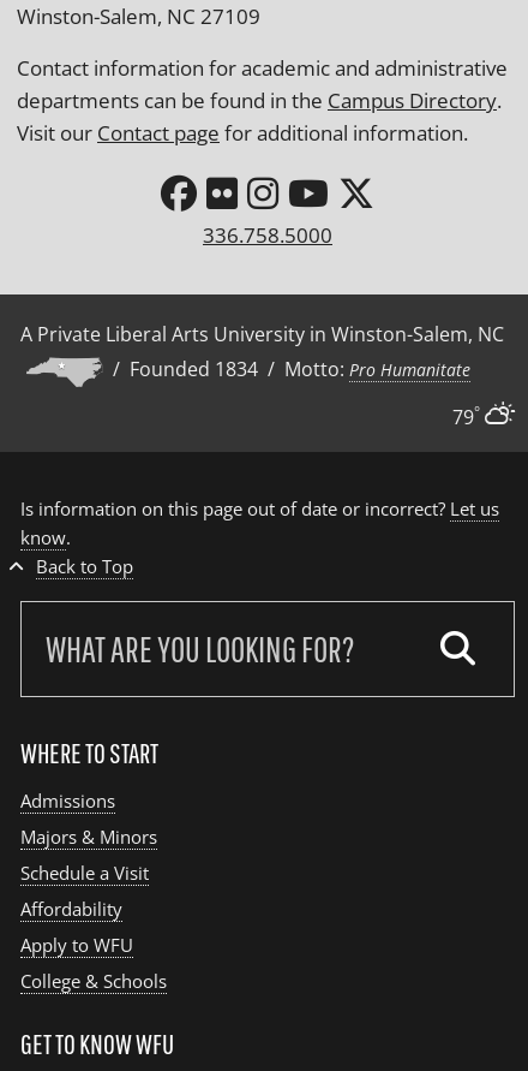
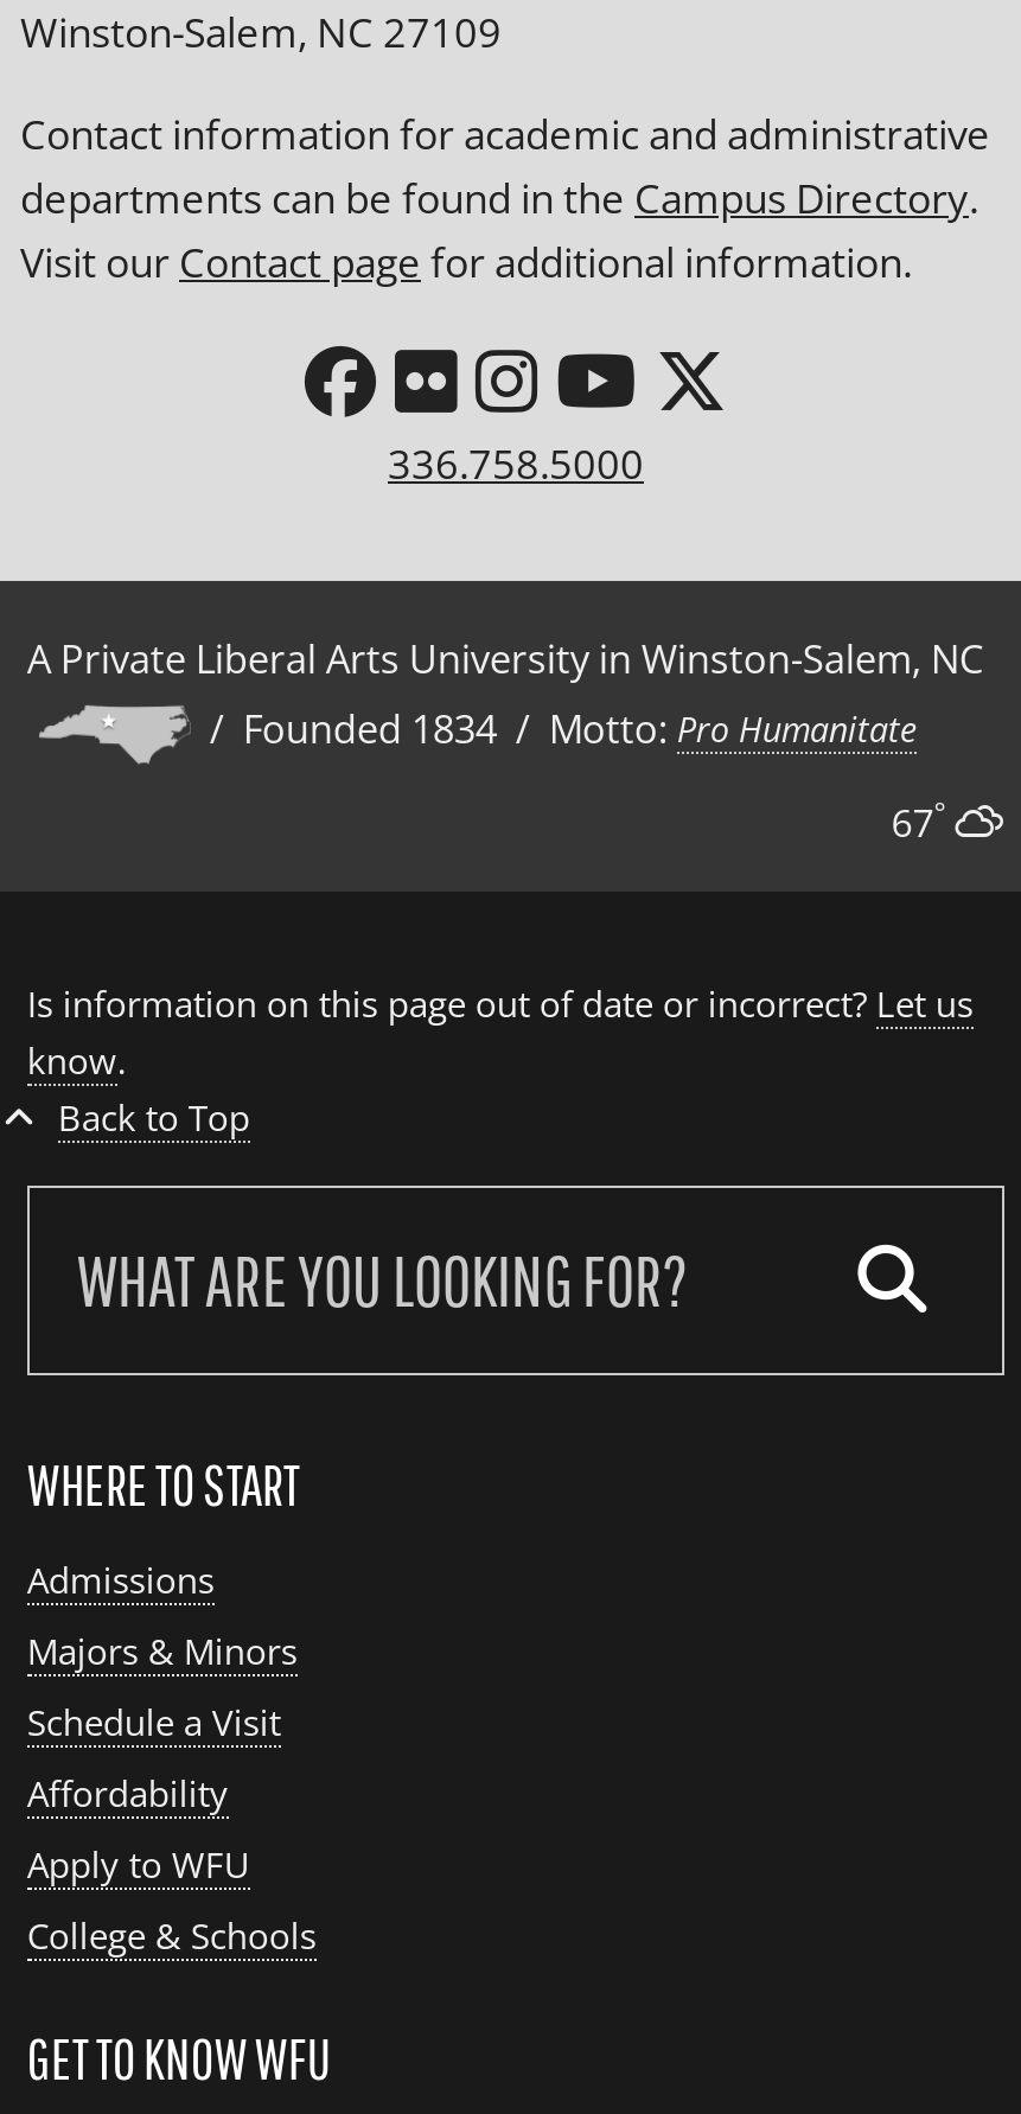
[453,401,480,430] 79° -> [891,791,946,848] 67°

